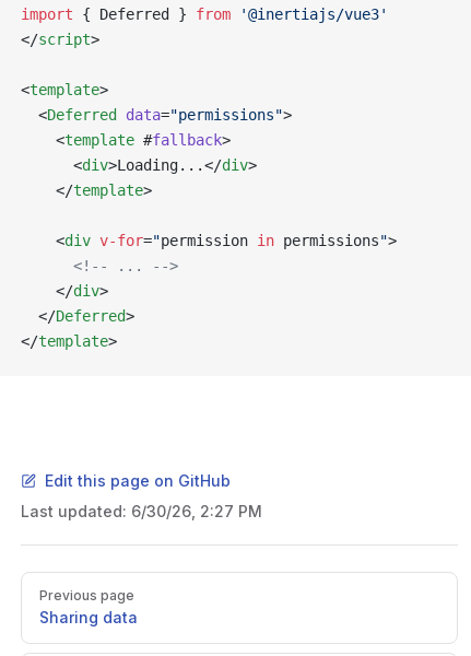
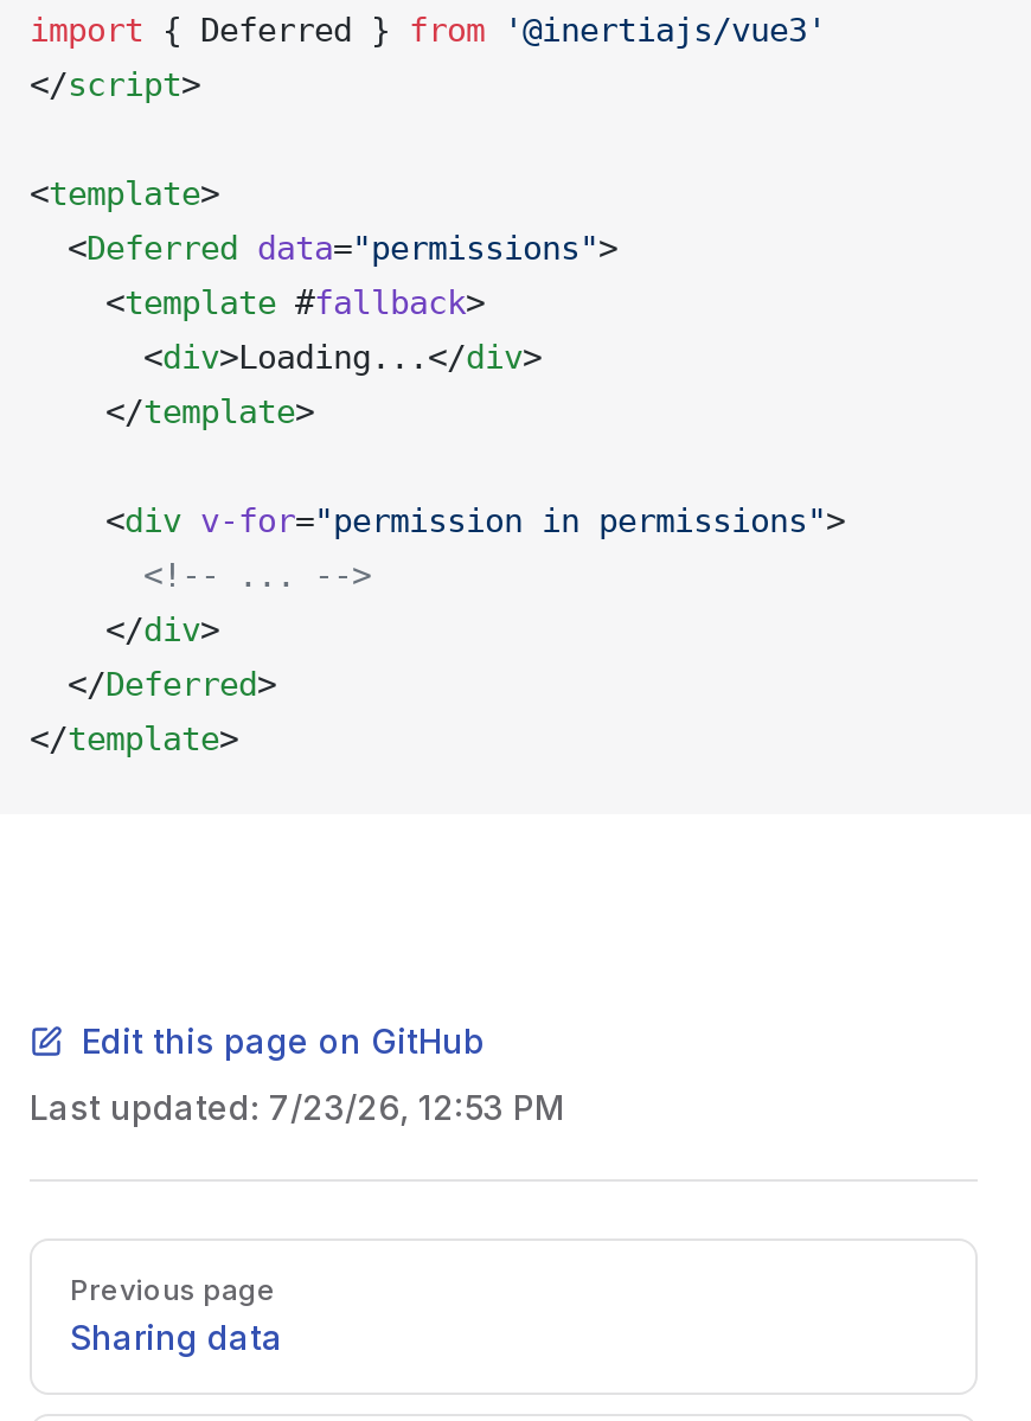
[21,502,262,520] Last updated: 6/30/26, 2:27 PM -> [30,1087,565,1127] Last updated: 7/23/26, 12:53 PM

